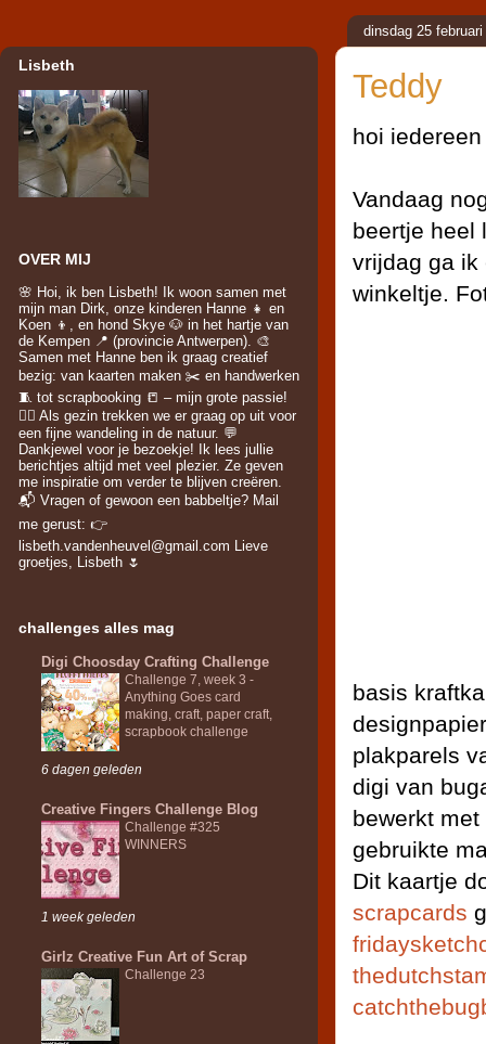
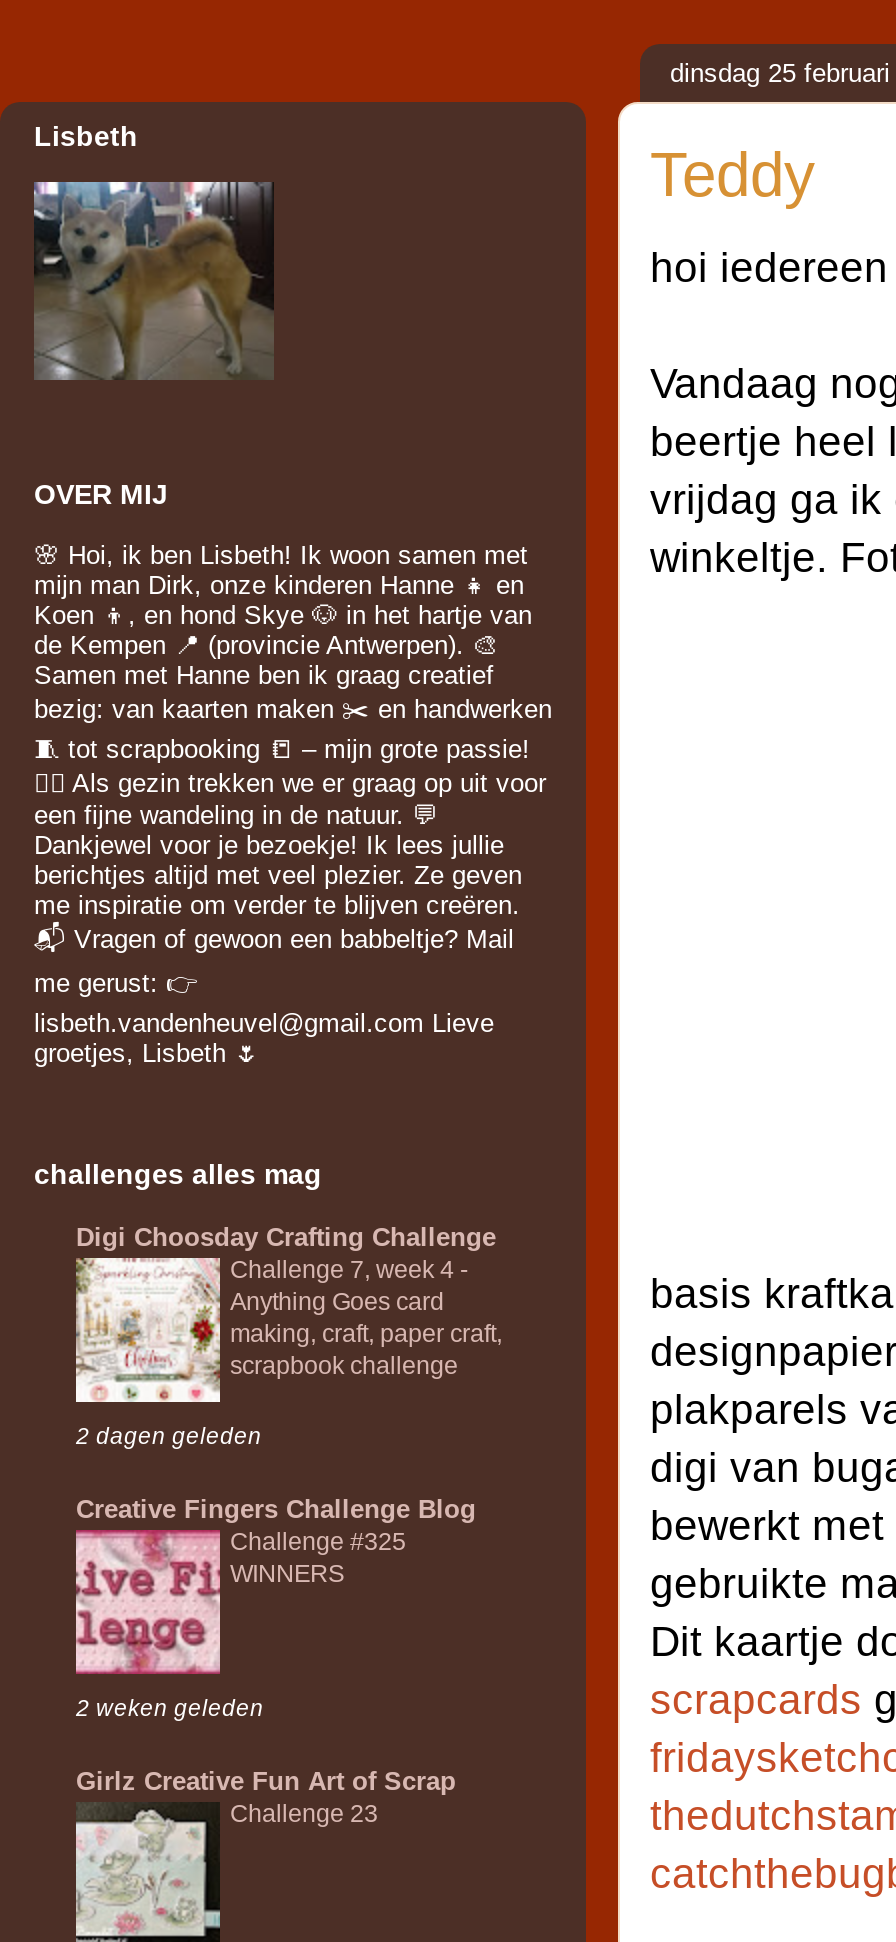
[41,672,254,752] [image] | Challenge 7, week 3 - -> [76,1255,468,1404] [image] | Challenge 7, week 4 -
[41,762,142,776] 6 dagen geleden -> [76,1421,262,1447] 2 dagen geleden
[41,909,136,923] 1 week geleden -> [76,1693,264,1719] 2 weken geleden

